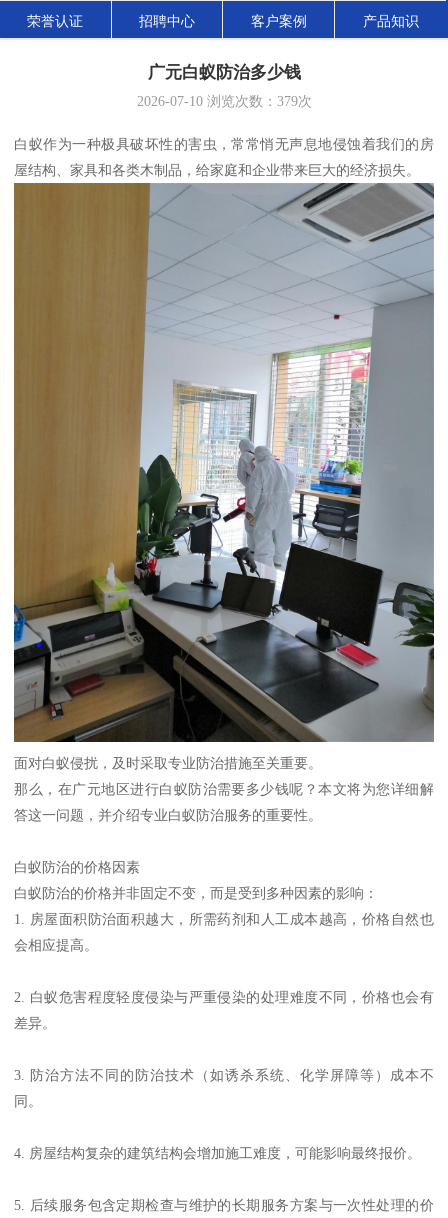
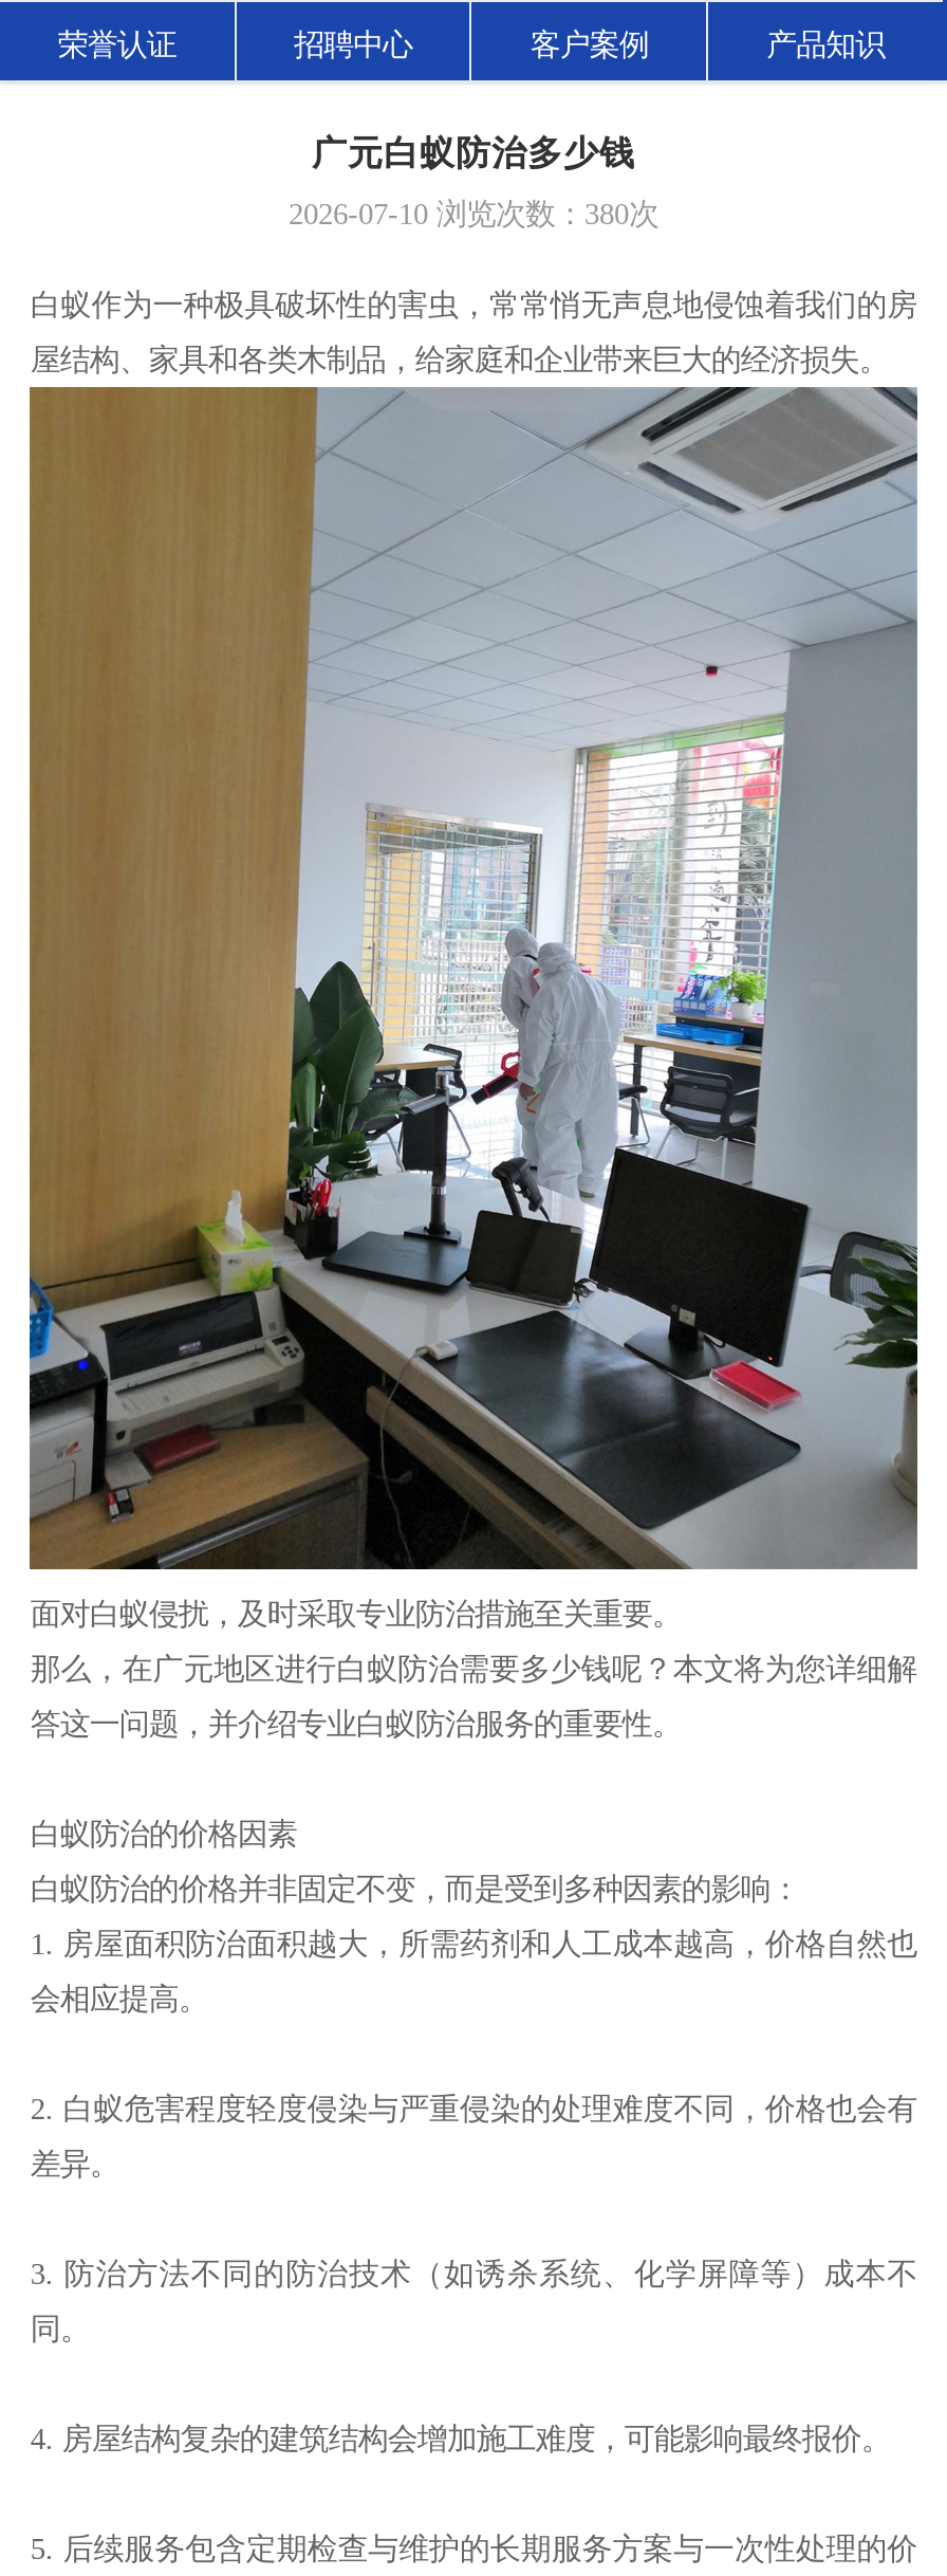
[136,93,311,109] 2026-07-10浏览次数：379次 -> [289,198,658,232] 2026-07-10浏览次数：380次

